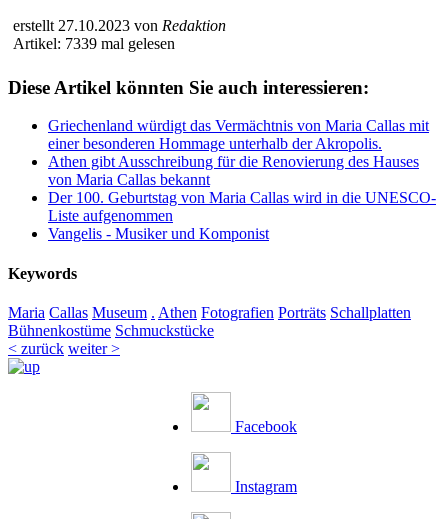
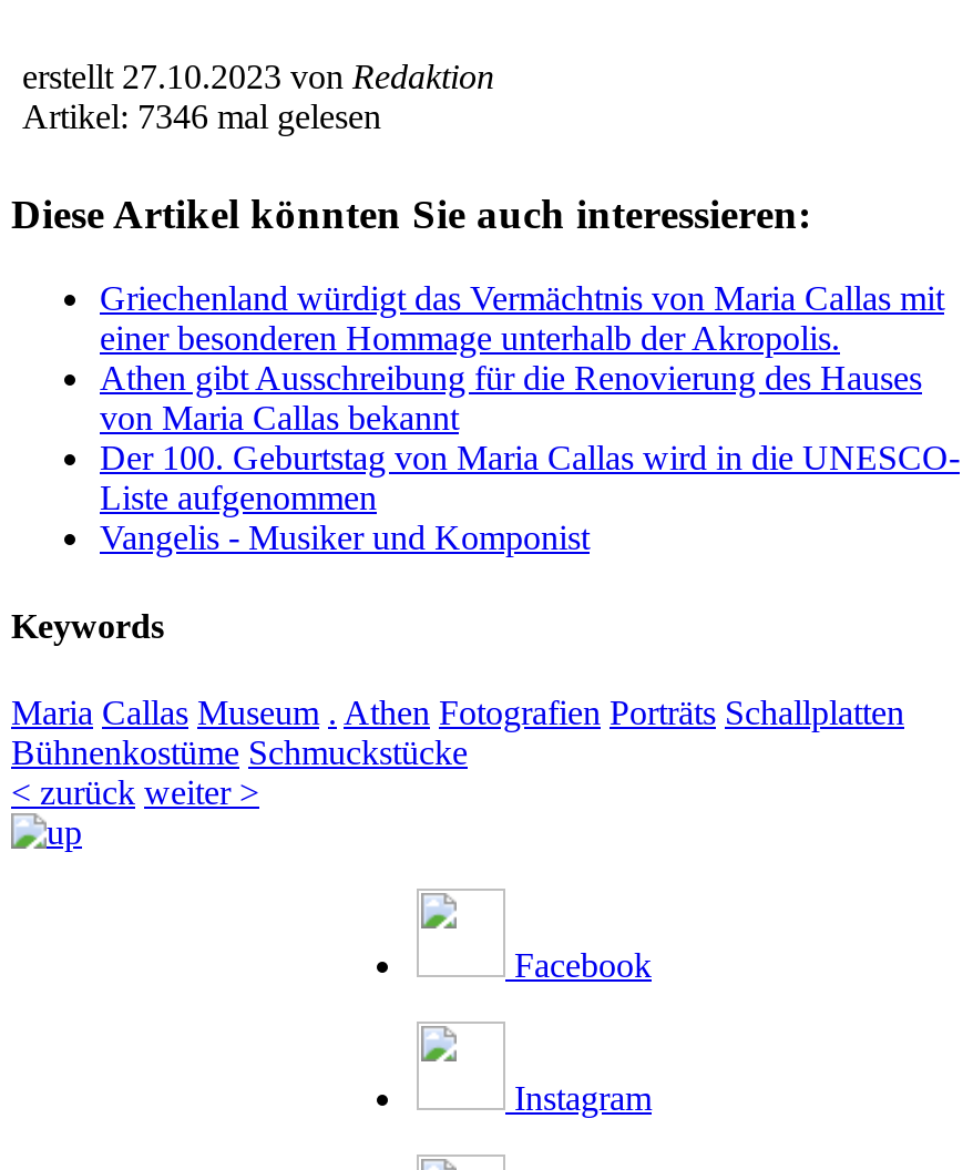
[13,35,175,52] Artikel: 7339 mal gelesen -> [22,97,381,135] Artikel: 7346 mal gelesen

